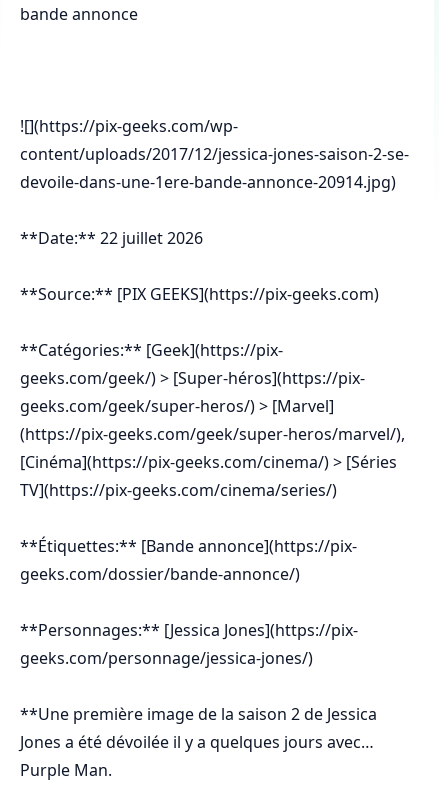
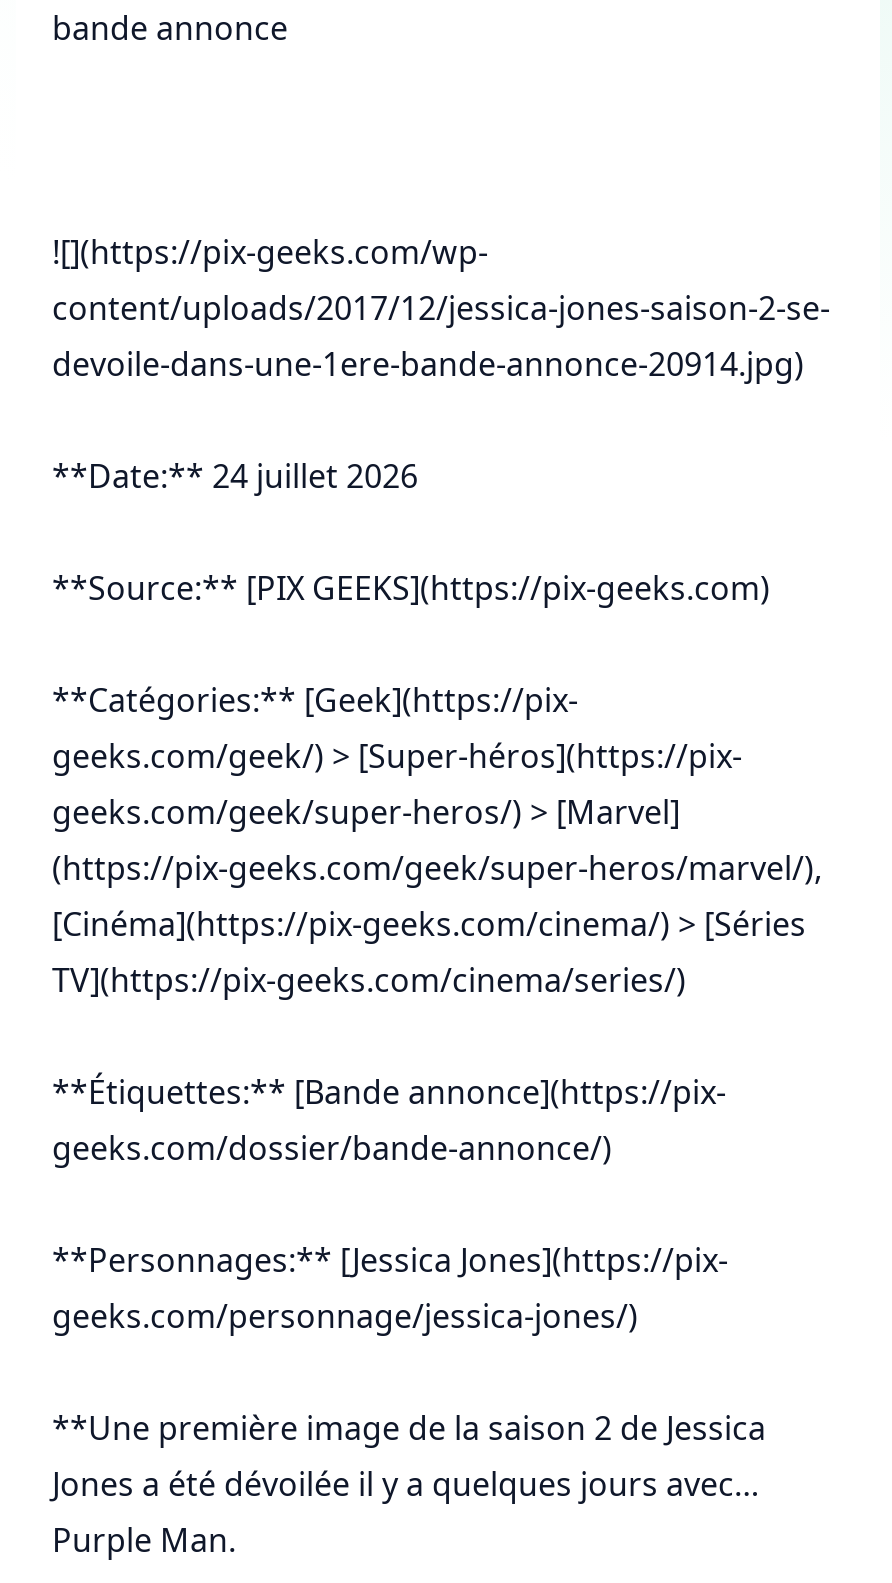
[20,227,203,249] **Date:** 22 juillet 2026 -> [52,454,418,498] **Date:** 24 juillet 2026

